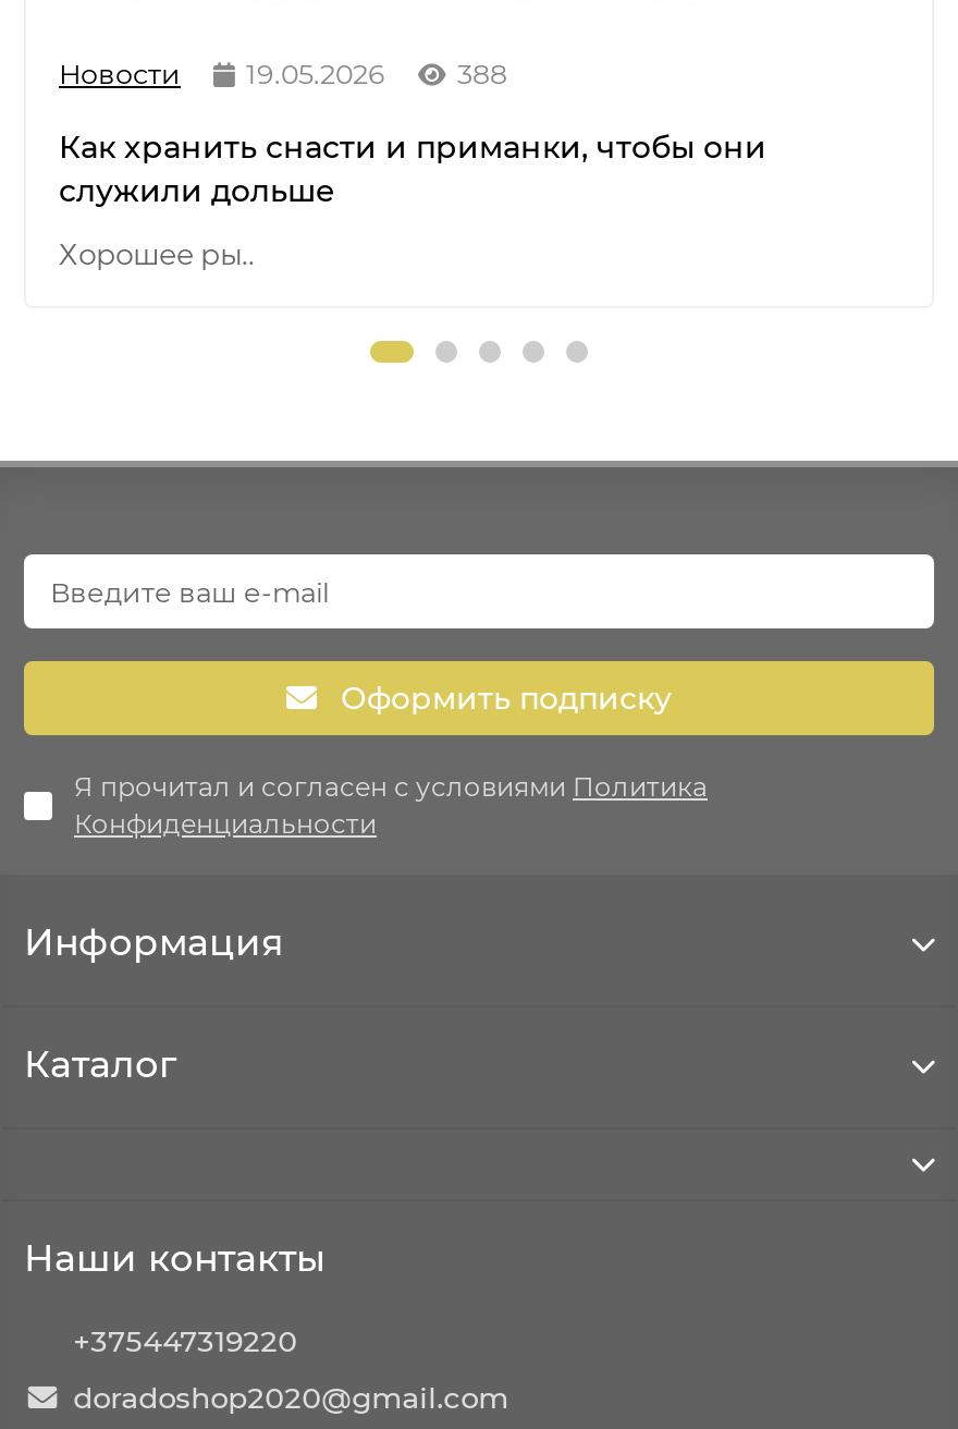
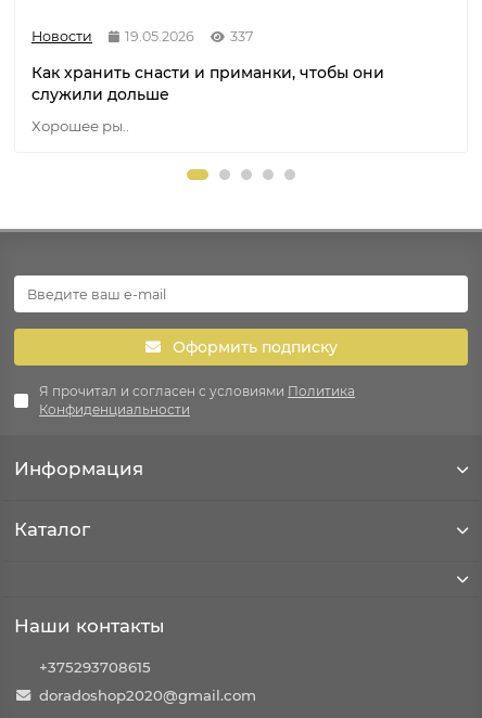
[457,58,507,90] 388 -> [230,29,253,45] 337
[73,1324,297,1358] +375447319220 -> [39,659,150,676] +375293708615

